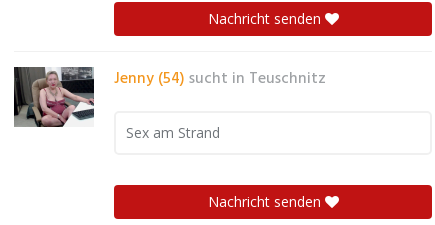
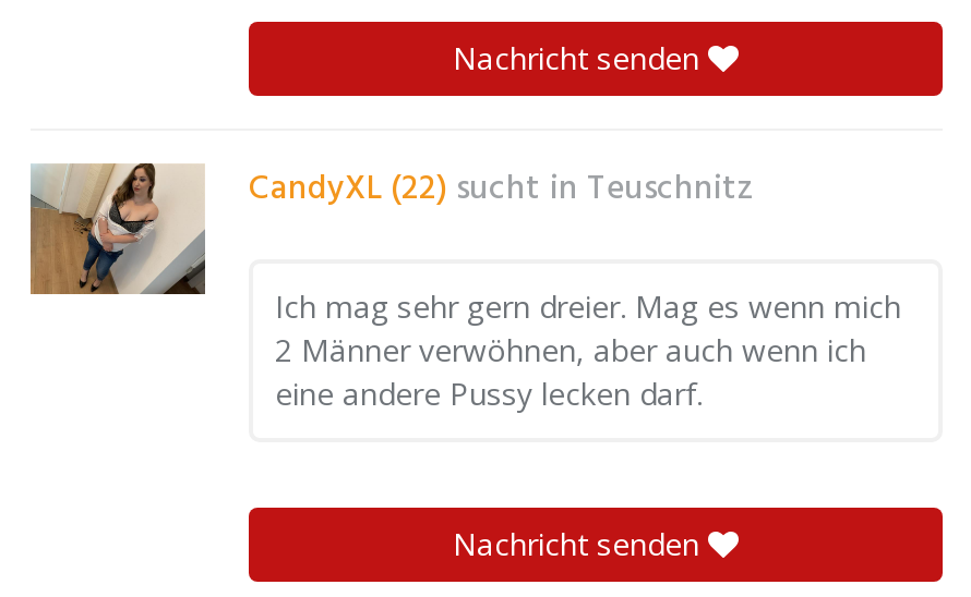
[13,66,326,128] [image] | Jenny (54) sucht in Teuschnitz -> [28,161,755,296] [image] | CandyXL (22) sucht in Teuschnitz
[126,123,220,142] Sex am Strand -> [275,285,901,414] Ich mag sehr gern dreier. Mag es wenn mich | 2 Männer verwöhnen, aber auch wenn ich | eine andere Pussy lecken darf.

